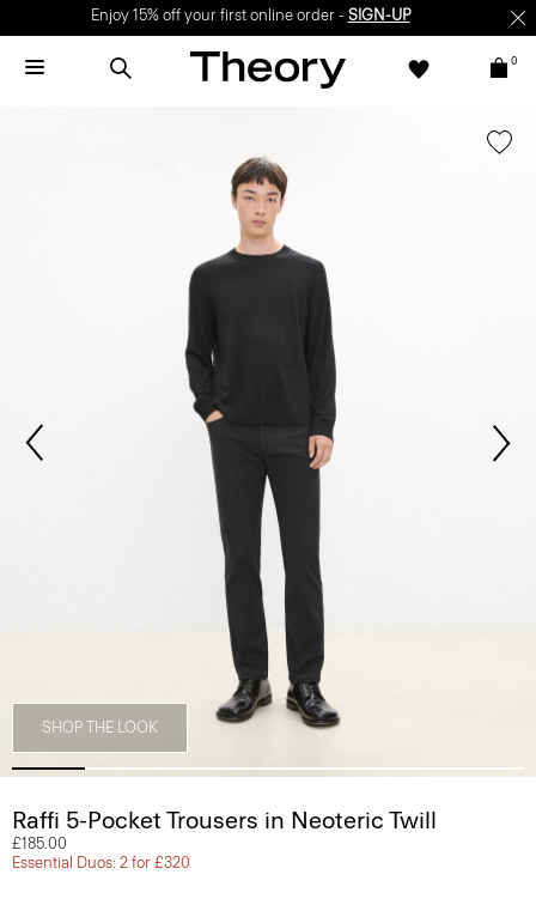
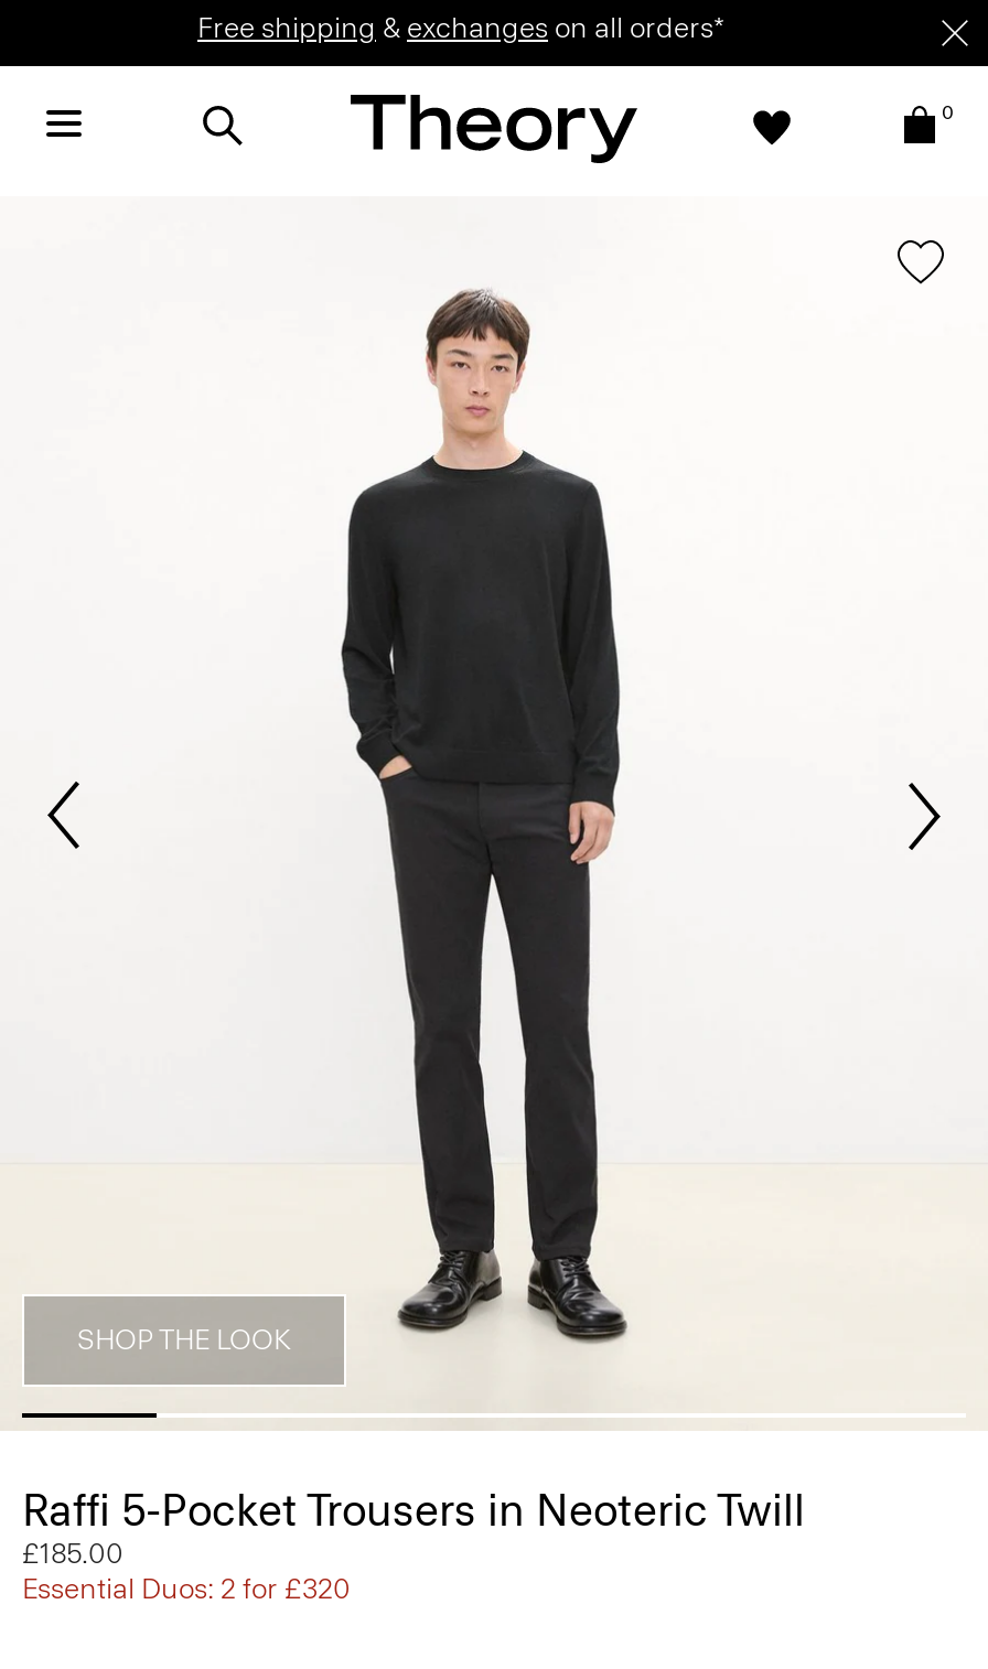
[90,6,410,24] Enjoy 15% off your first online order - SIGN-UP -> [197,11,724,44] Free shipping & exchanges on all orders*

